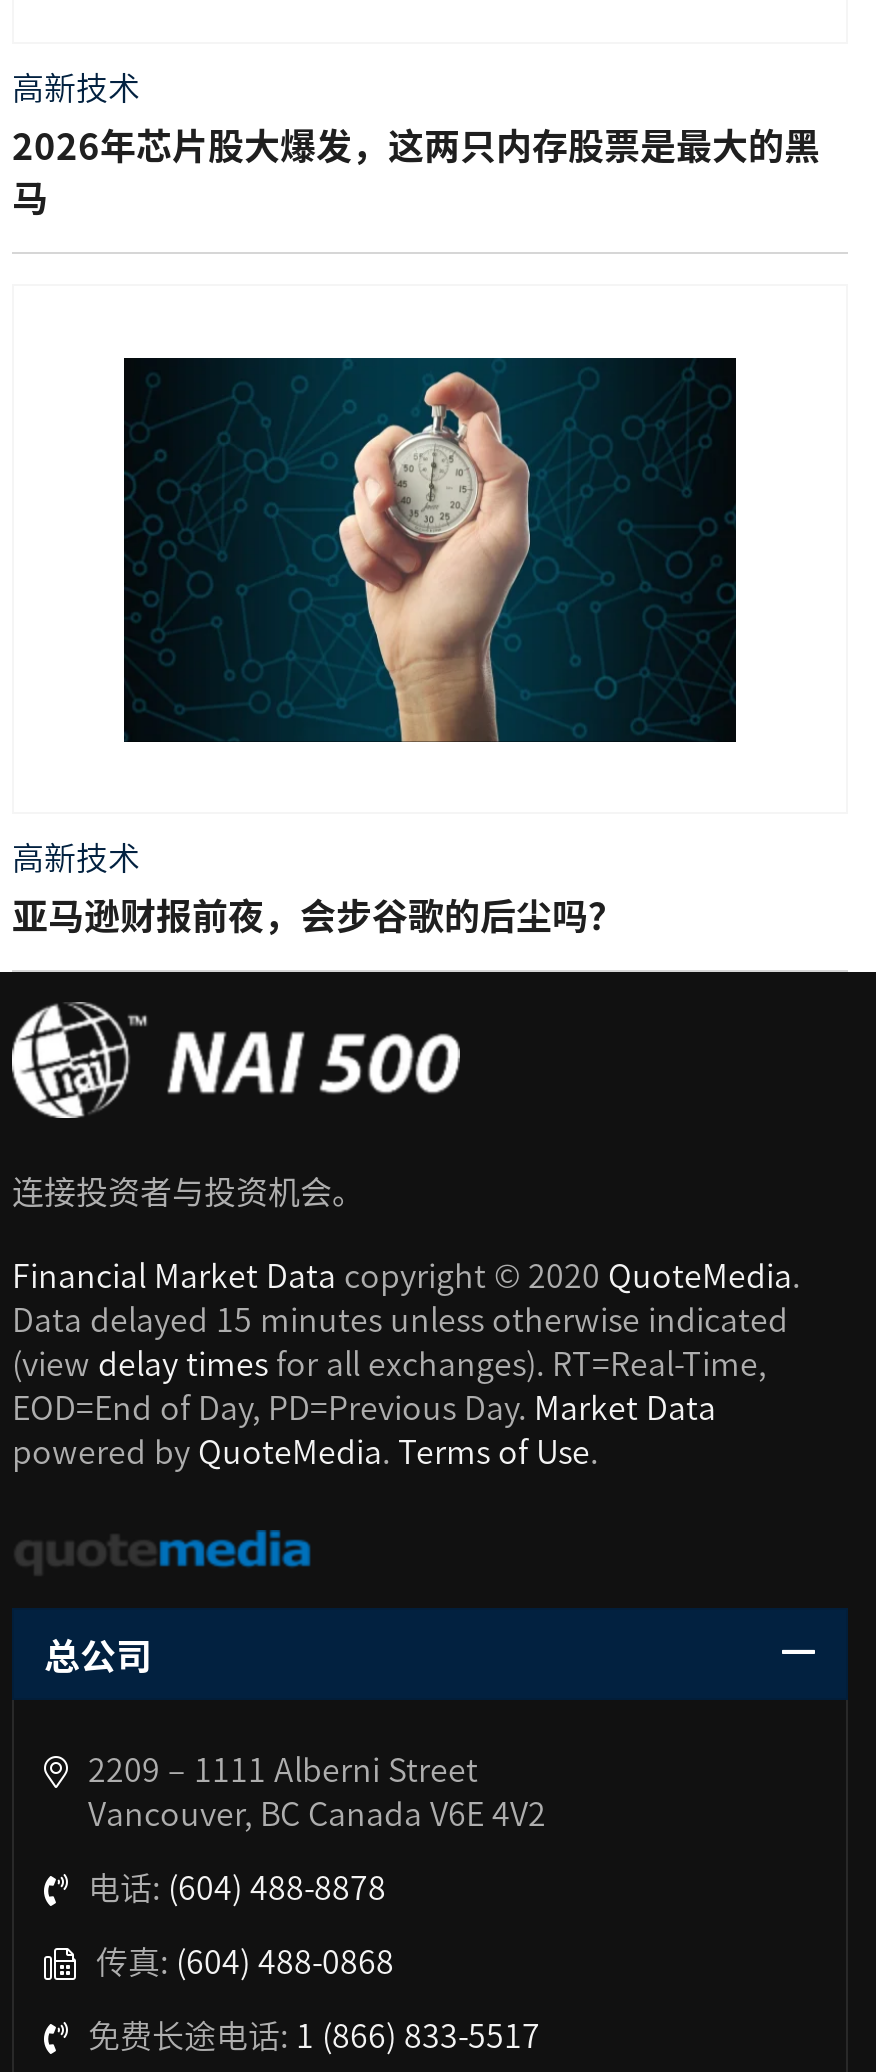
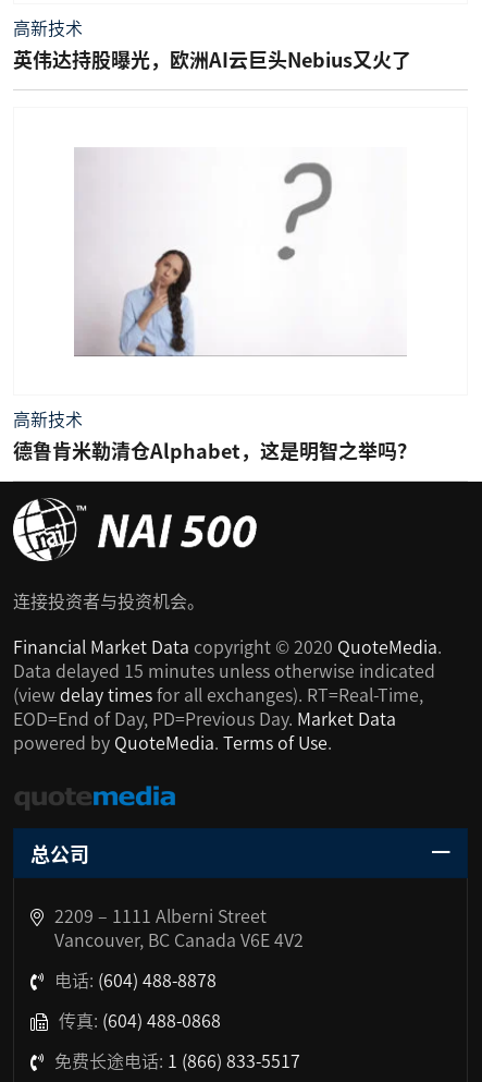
[12,118,820,222] 2026年芯片股大爆发，这两只内存股票是最大的黑 | 马 -> [13,45,411,73] 英伟达持股曝光，欧洲AI云巨头Nebius又火了
[122,356,738,744] [image] -> [74,148,407,356] [image]
[12,888,624,940] 亚马逊财报前夜，会步谷歌的后尘吗？ -> [13,436,417,464] 德鲁肯米勒清仓Alphabet，这是明智之举吗？

